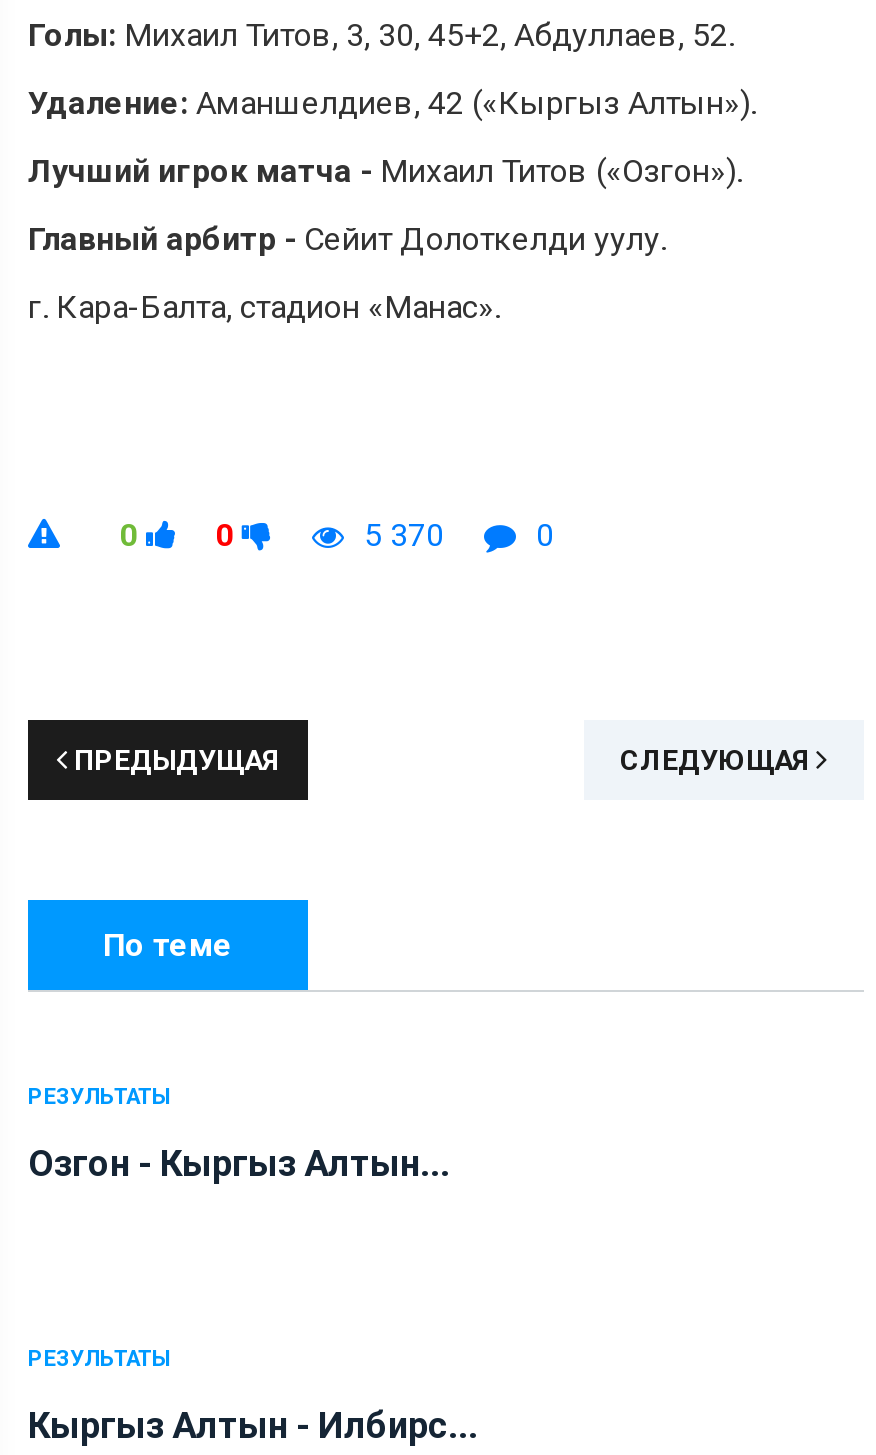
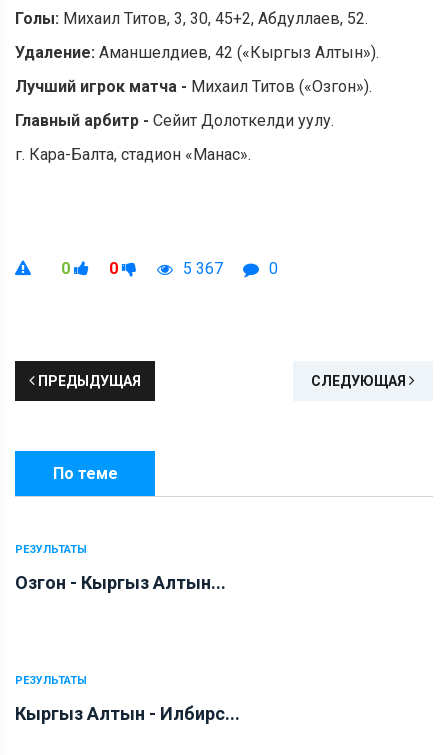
[364,515,444,553] 5 370 -> [183,259,223,278] 5 367

